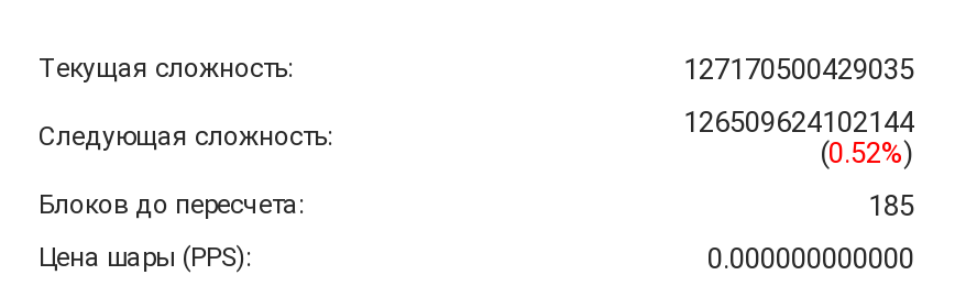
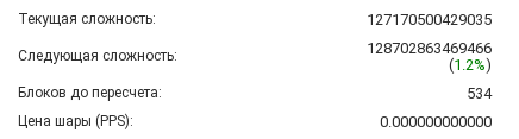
[683,106,914,139] 126509624102144 -> [367,40,492,58] 128702863469466
[820,137,914,170] (0.52%) -> [449,56,492,74] (1.2%)
[868,190,914,223] 185 -> [467,85,492,103] 534

